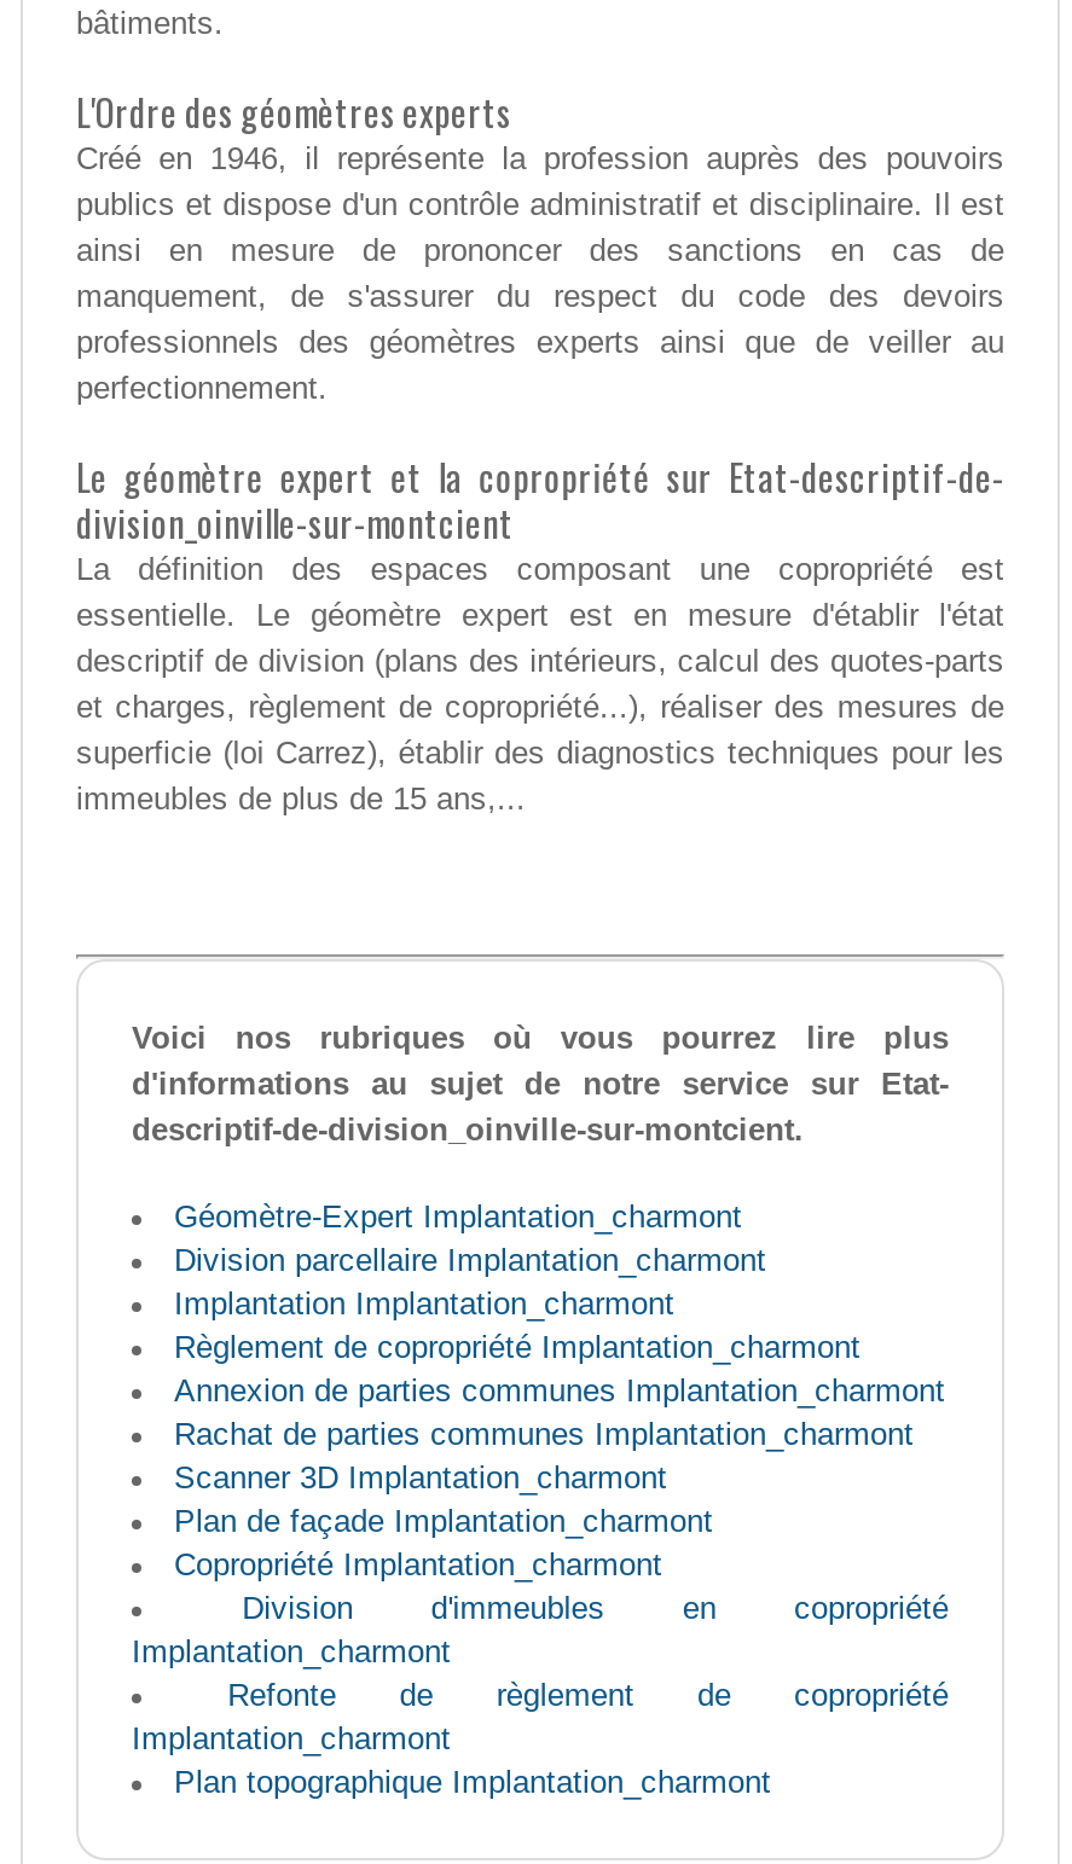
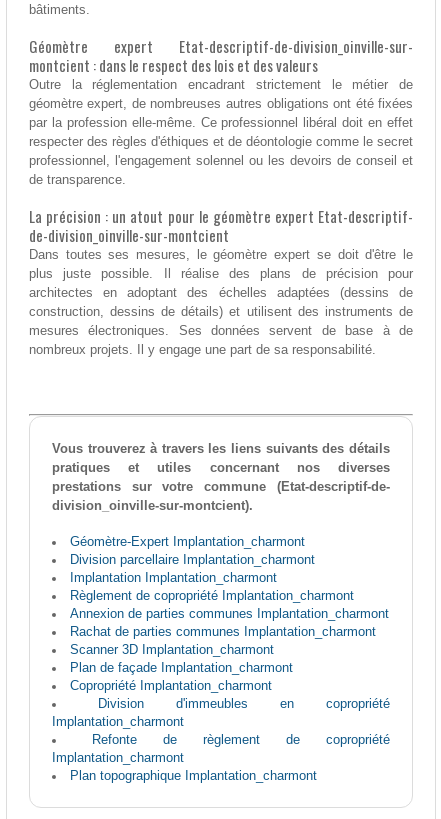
[76,86,1004,407] L'Ordre des géomètres experts | Créé en 1946, il représente la profession auprès des pouvoirs | publics et dispose d'un contrôle administratif et disciplinaire. Il est | ainsi en mesure de prononcer des sanctions en cas de | manquement, de s'assurer du respect du code des devoirs | professionnels des géomètres experts ainsi que de veiller au | perfectionnement. -> [29,35,413,187] Géomètre expert Etat-descriptif-de-division_oinville-sur- | montcient : dans le respect des lois et des valeurs | Outre la réglementation encadrant strictement le métier de | géomètre expert, de nombreuses autres obligations ont été fixées | par la profession elle-même. Ce professionnel libéral doit en effet | respecter des règles d'éthiques et de déontologie comme le secret | professionnel, l'engagement solennel ou les devoirs de conseil et | de transparence.
[76,451,1004,818] Le géomètre expert et la copropriété sur Etat-descriptif-de- | division_oinville-sur-montcient | La définition des espaces composant une copropriété est | essentielle. Le géomètre expert est en mesure d'établir l'état | descriptif de division (plans des intérieurs, calcul des quotes-parts | et charges, règlement de copropriété...), réaliser des mesures de | superficie (loi Carrez), établir des diagnostics techniques pour les | immeubles de plus de 15 ans,... -> [29,205,413,357] La précision : un atout pour le géomètre expert Etat-descriptif- | de-division_oinville-sur-montcient | Dans toutes ses mesures, le géomètre expert se doit d'être le | plus juste possible. Il réalise des plans de précision pour | architectes en adoptant des échelles adaptées (dessins de | construction, dessins de détails) et utilisent des instruments de | mesures électroniques. Ses données servent de base à de | nombreux projets. Il y engage une part de sa responsabilité.
[132,1021,949,1149] Voici nos rubriques où vous pourrez lire plus | d'informations au sujet de notre service sur Etat- | descriptif-de-division_oinville-sur-montcient. -> [52,441,390,513] Vous trouverez à travers les liens suivants des détails | pratiques et utiles concernant nos diverses | prestations sur votre commune (Etat-descriptif-de- | division_oinville-sur-montcient).

